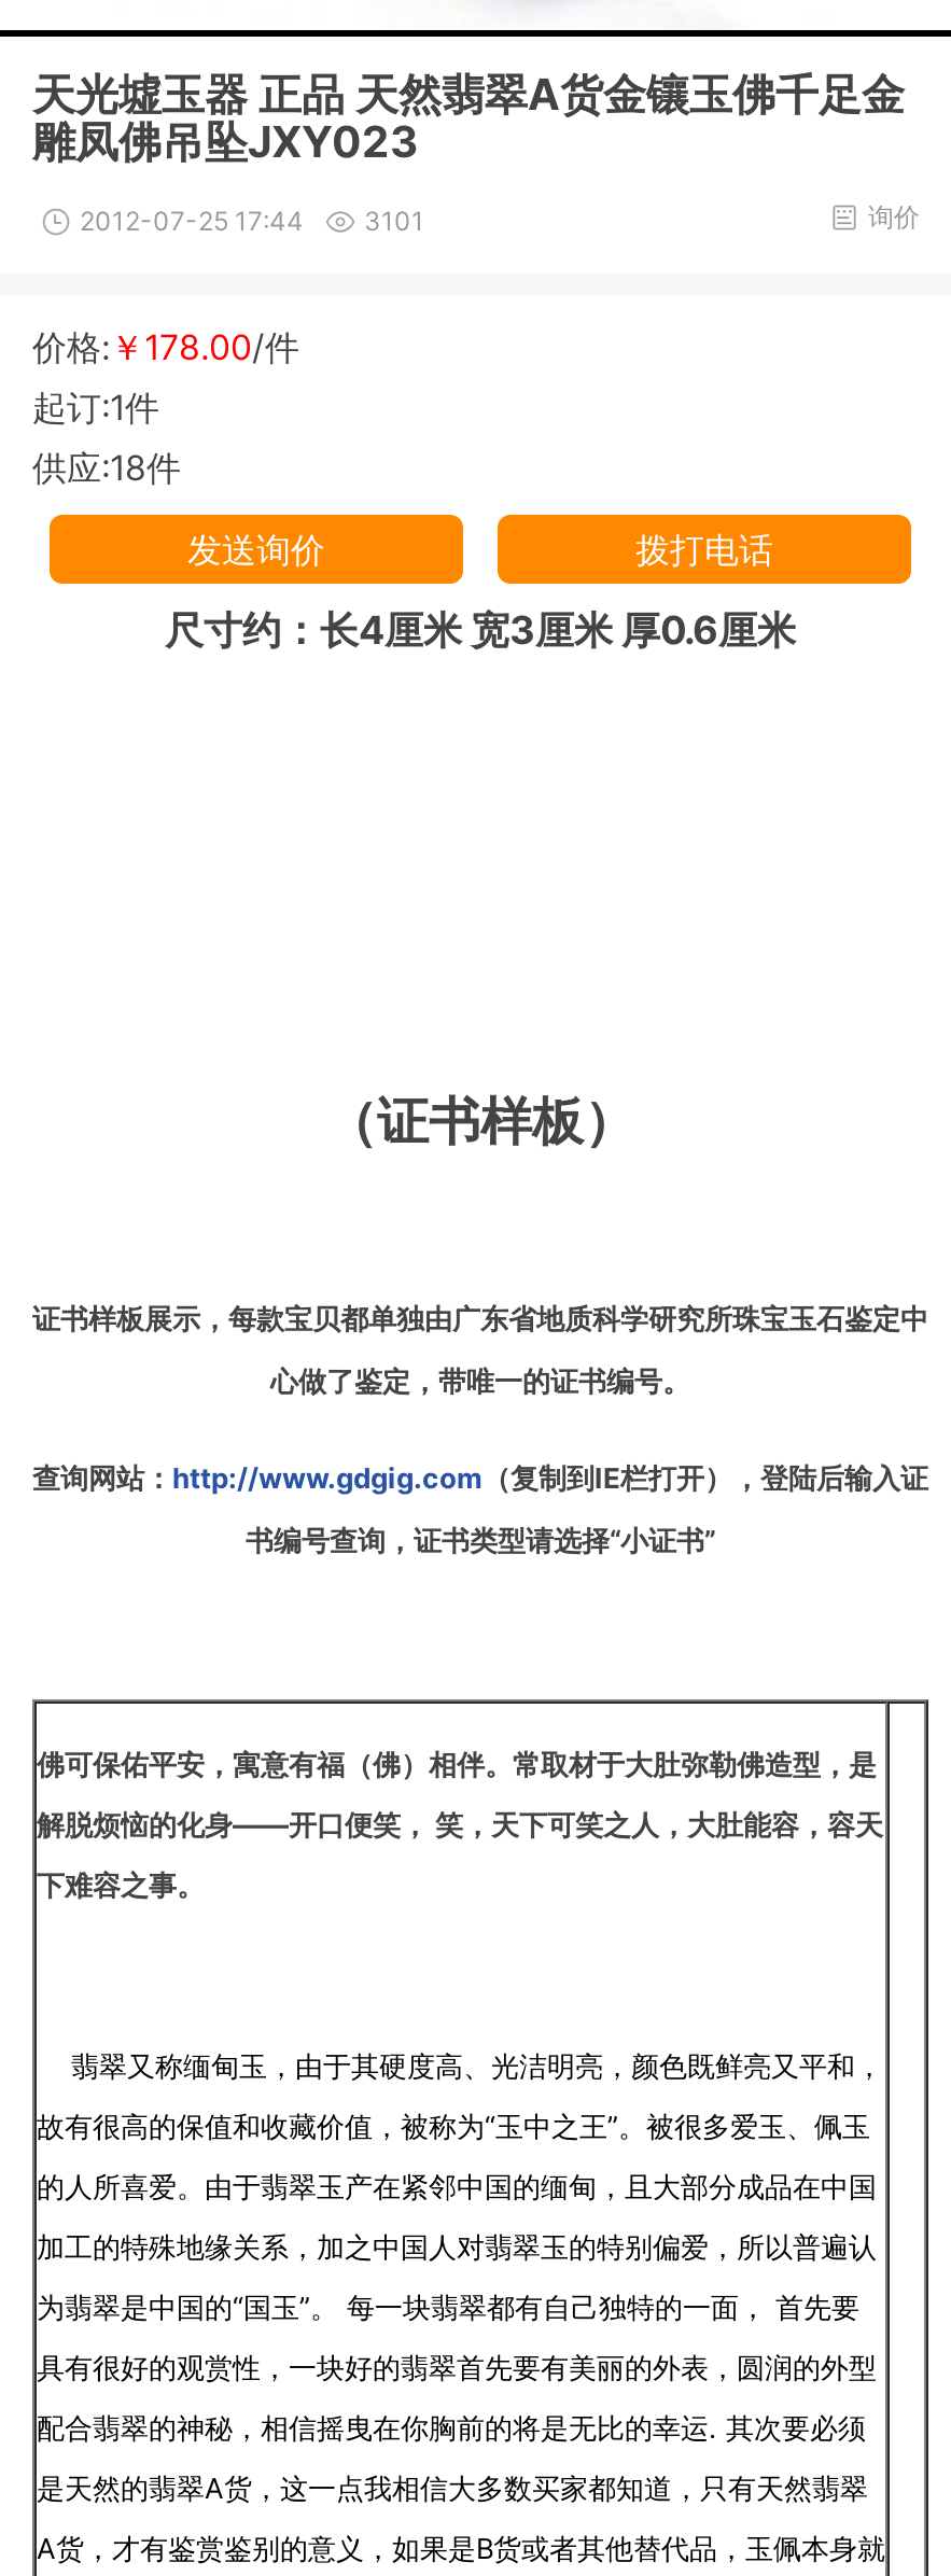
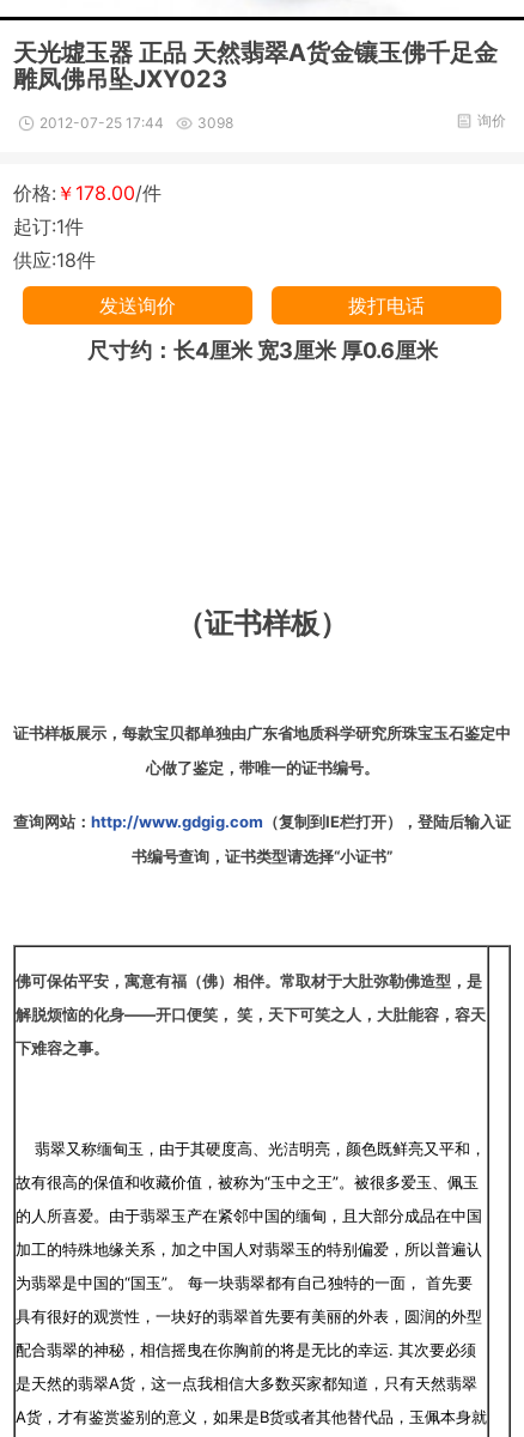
[80,205,424,237] 2012-07-25 17:44 3101 -> [39,114,233,132] 2012-07-25 17:44 3098

